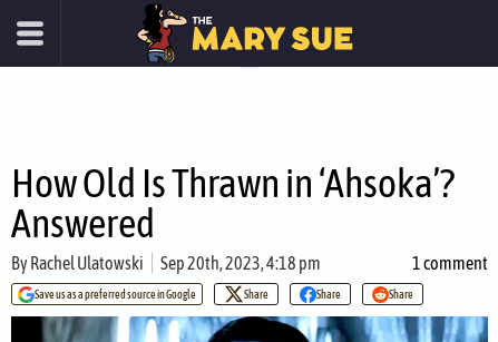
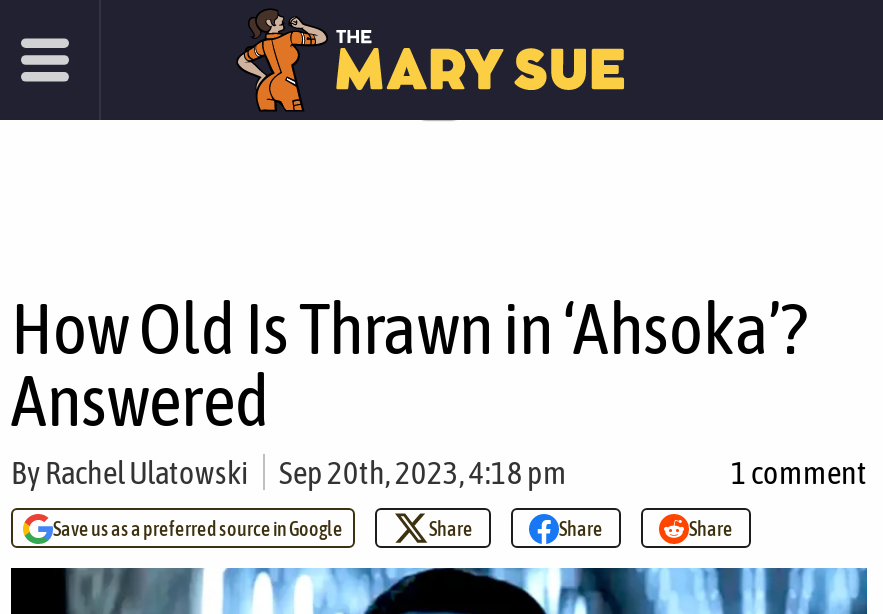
[140,6,184,62] [image] -> [245,12,317,112] [image]

